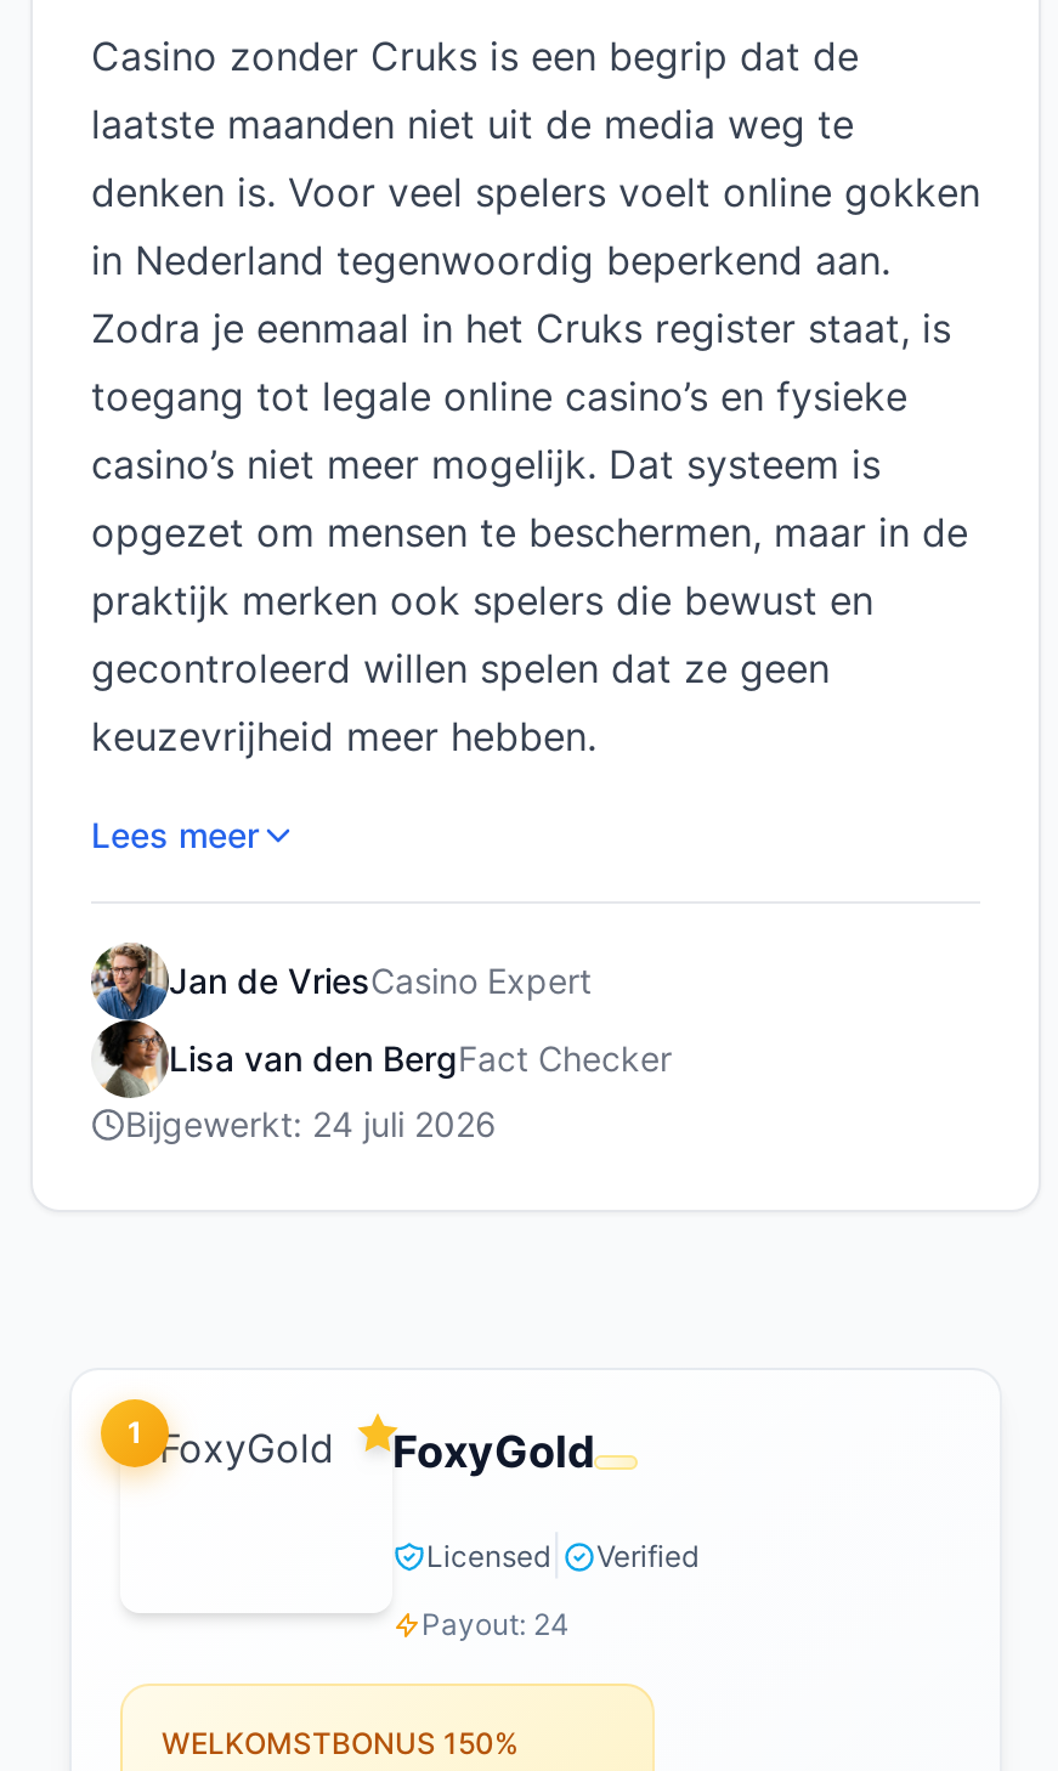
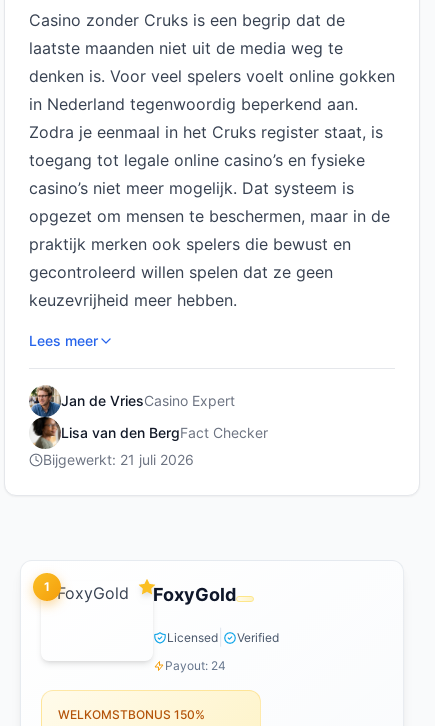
[125,1103,497,1144] Bijgewerkt: 24 juli 2026 -> [43,451,194,468] Bijgewerkt: 21 juli 2026

